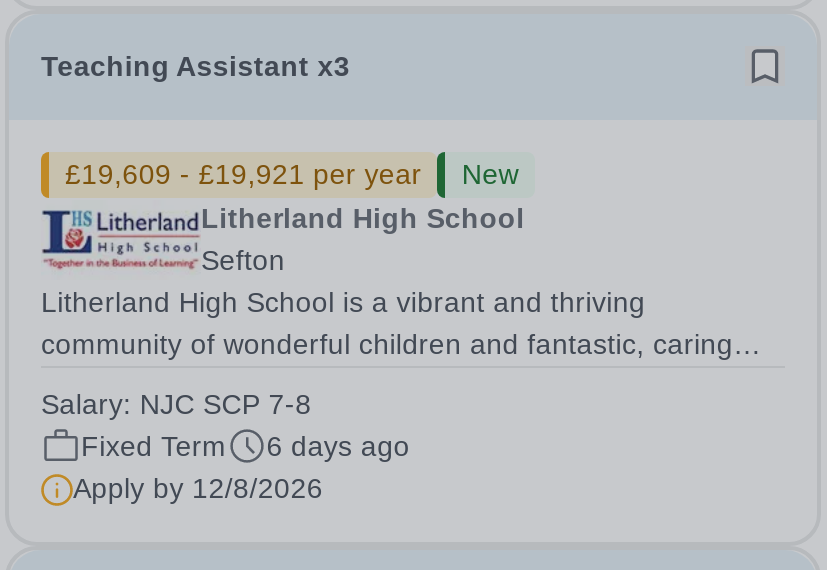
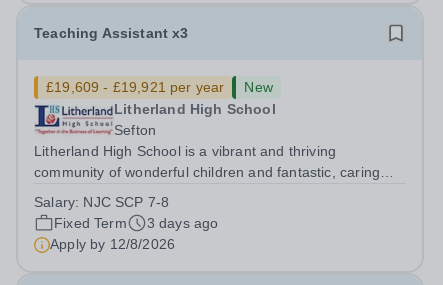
[81,430,410,462] Fixed Term 6 days ago -> [54,215,218,231] Fixed Term 3 days ago

